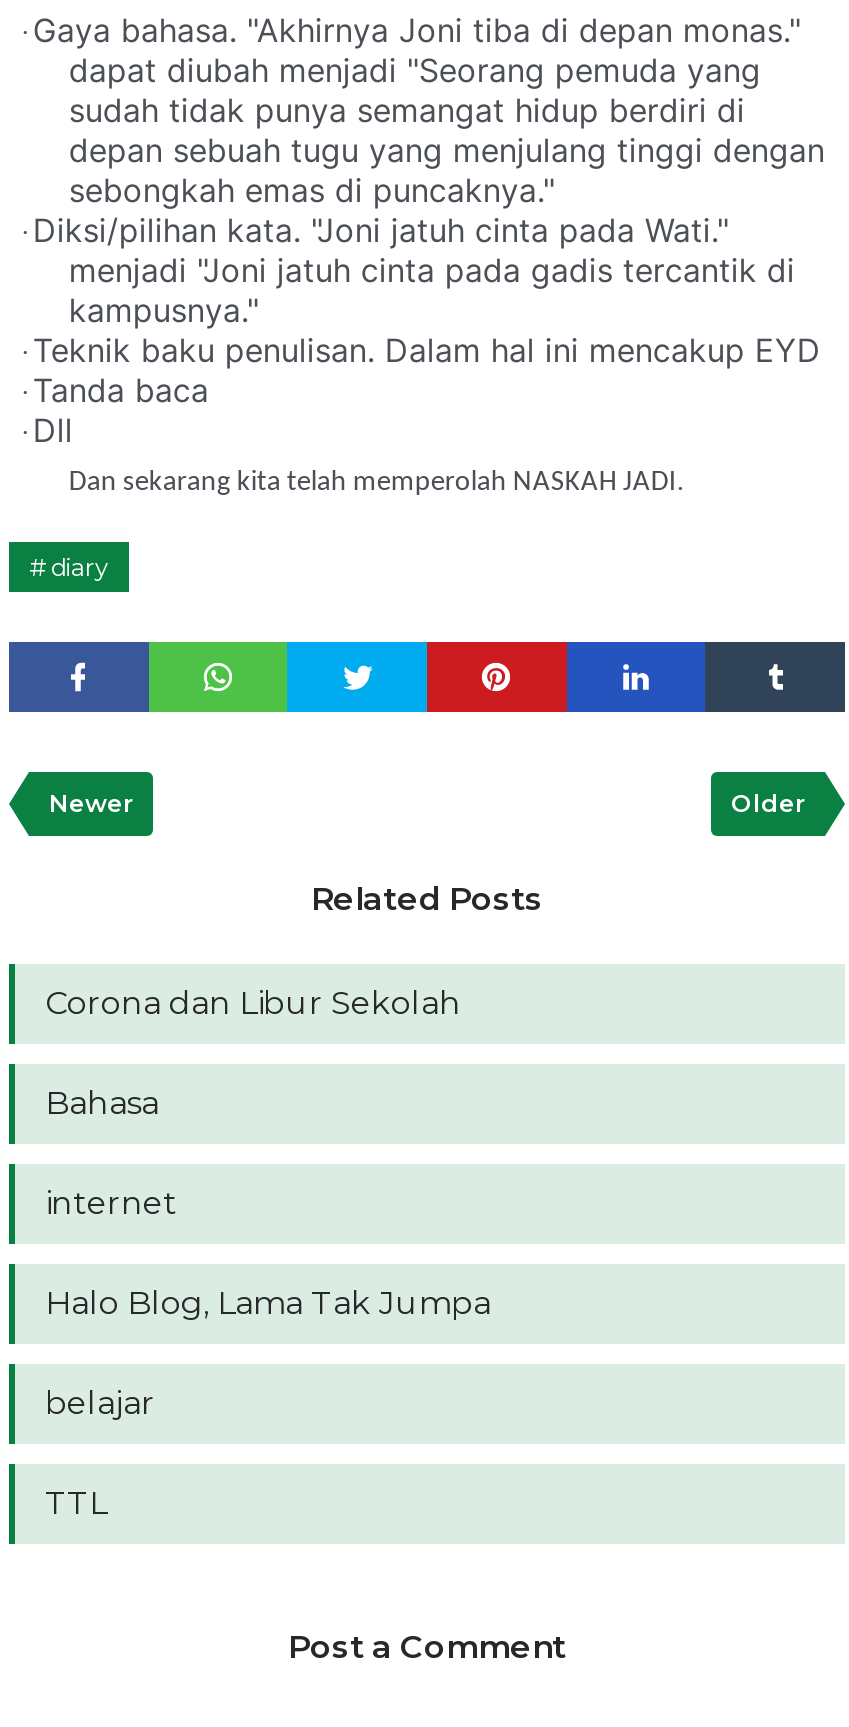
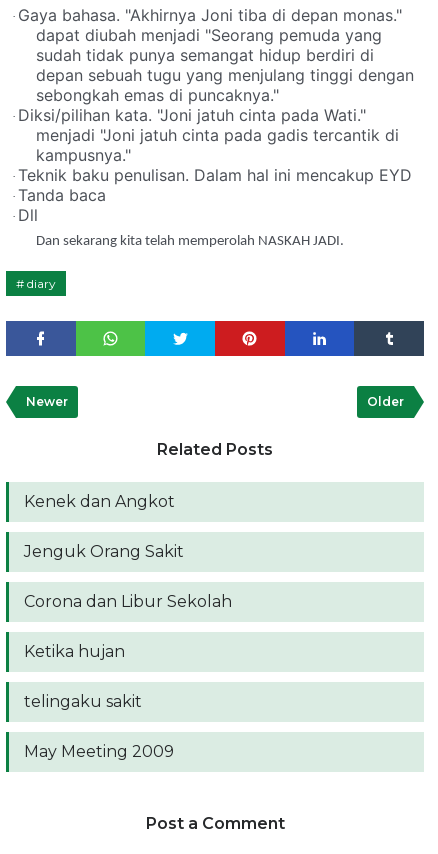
none -> [24,492,184,561] Kenek dan Angkot | Jenguk Orang Sakit
moved [45,984,461,1022] -> [24,592,232,611]: Corona dan Libur Sekolah
[45,1084,491,1522] Bahasa | internet | Halo Blog, Lama Tak Jumpa | belajar | TTL -> [24,642,174,761] Ketika hujan | telingaku sakit | May Meeting 2009

